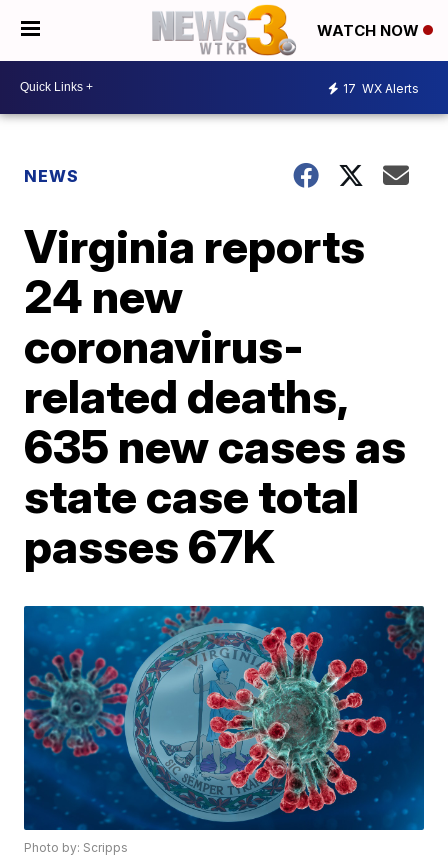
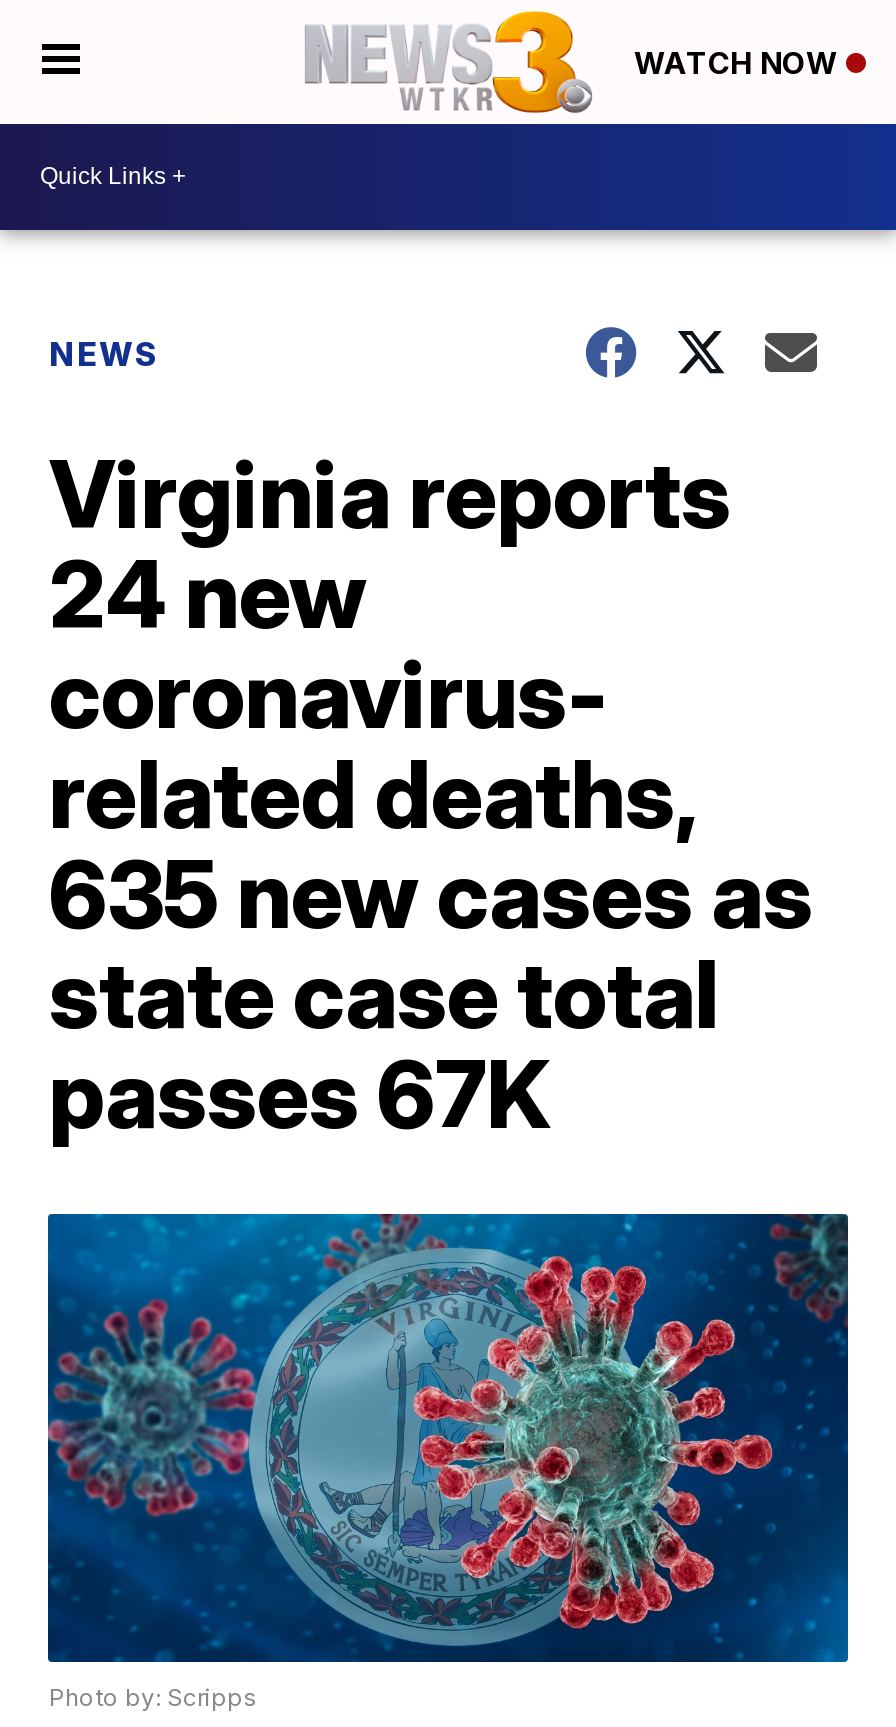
[343,81,419,96] 17 WX Alerts -> none

